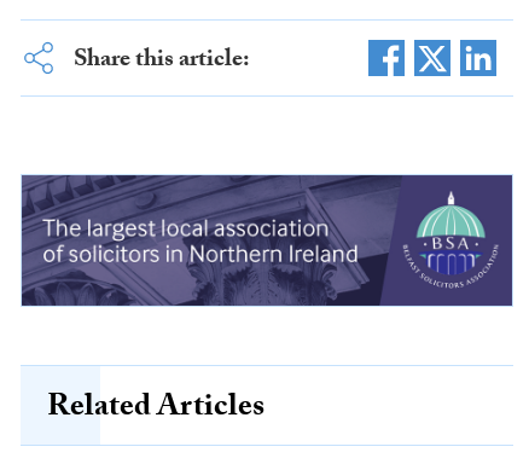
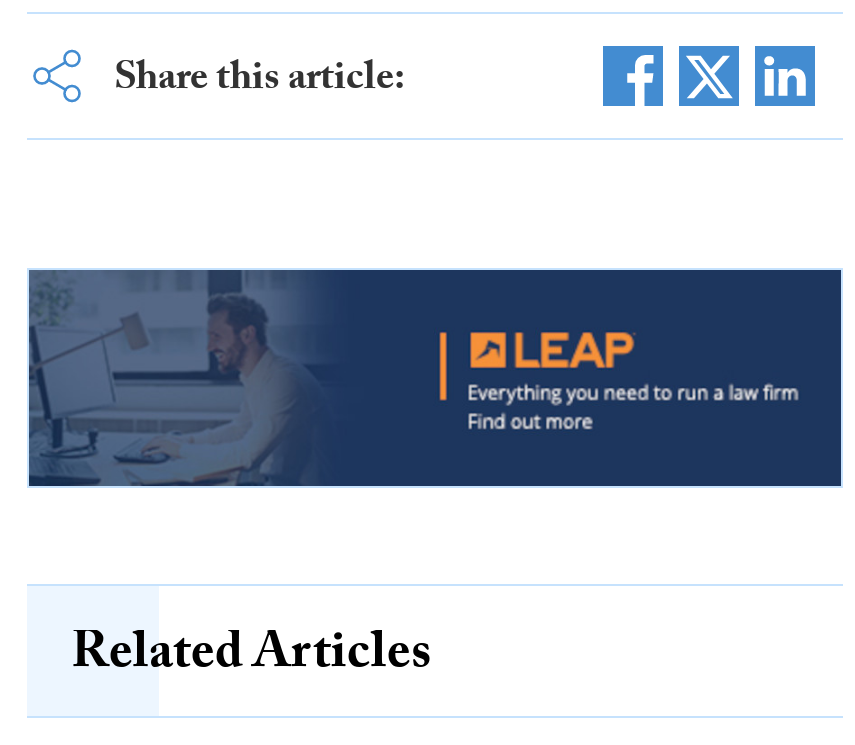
[22,175,512,306] [image] -> [29,270,837,484] [image]

